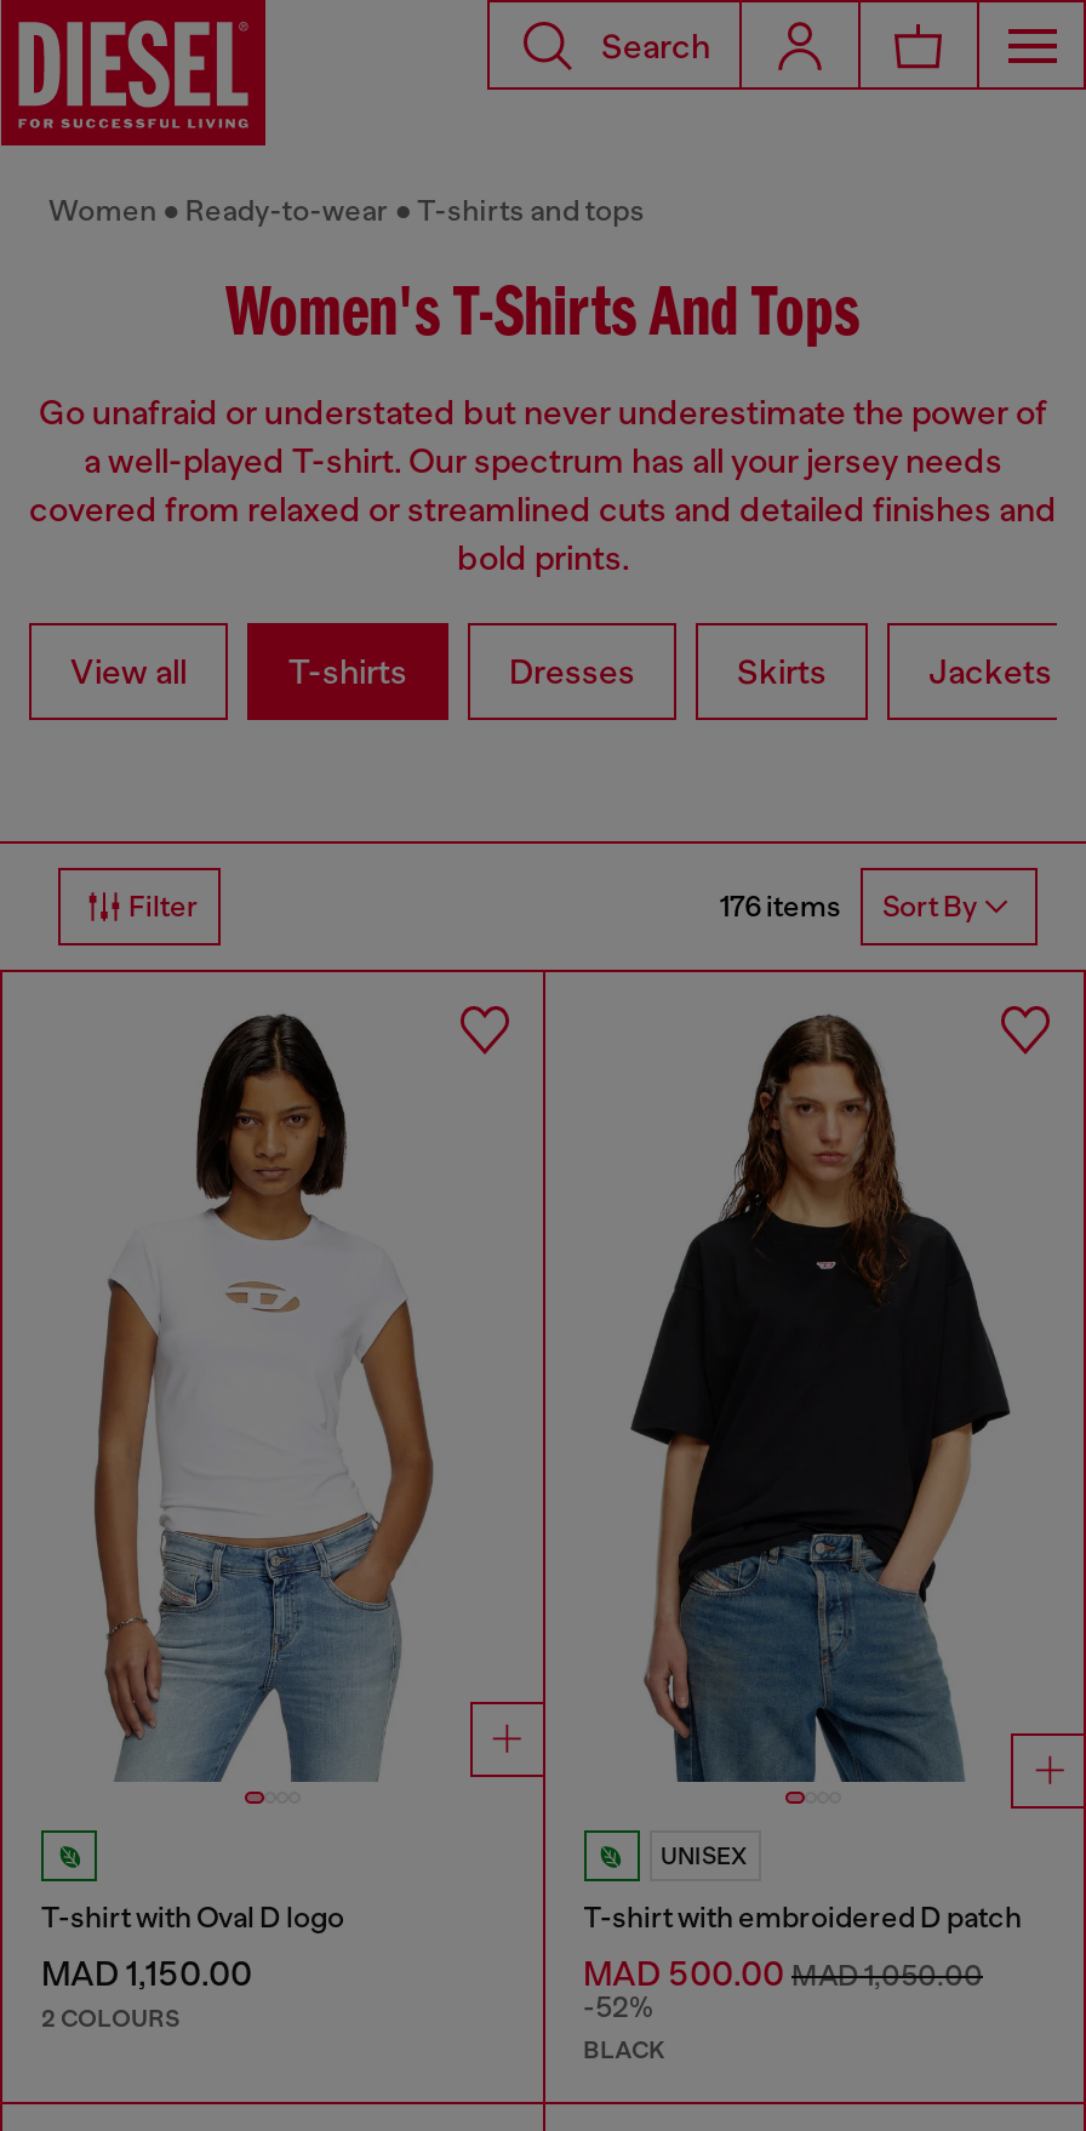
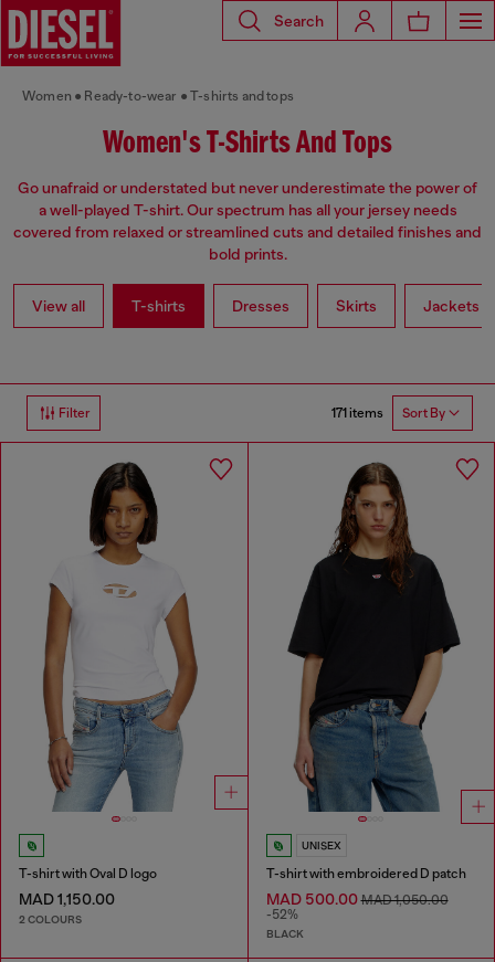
[720,889,977,925] 176 items Sort By -> [331,405,445,421] 171 items Sort By

